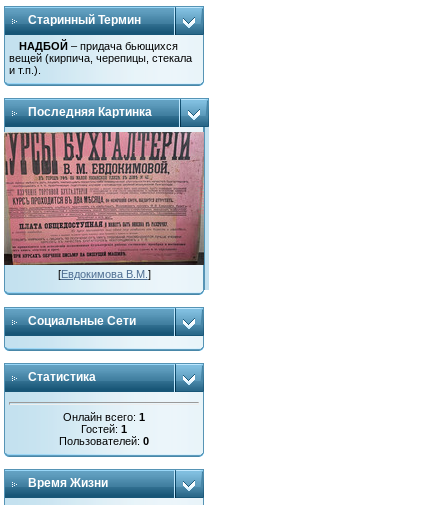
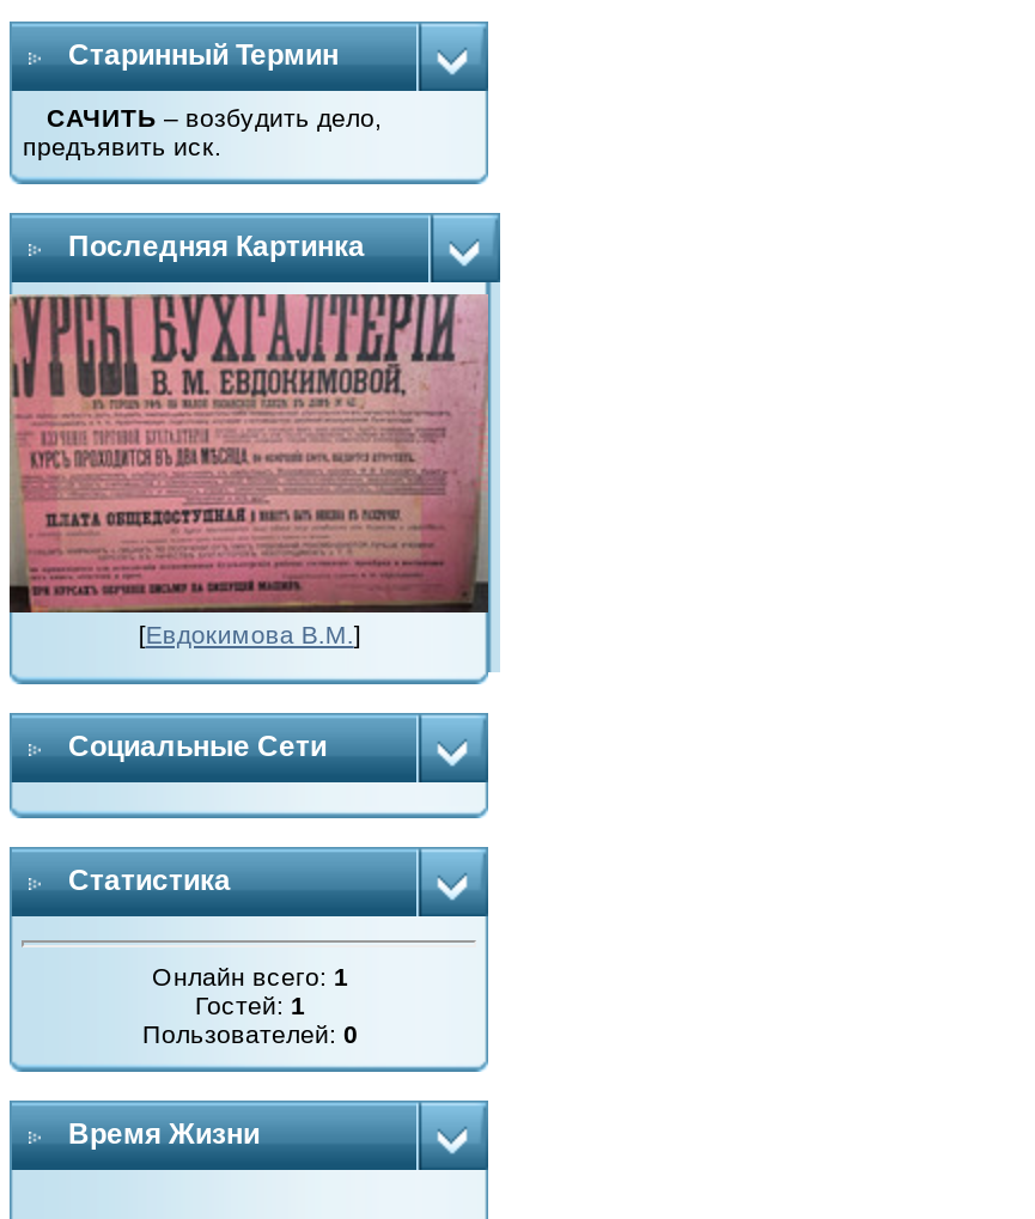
[9,40,192,76] НАДБОЙ – придача бьющихся | вещей (кирпича, черепицы, стекала | и т.п.). -> [23,103,382,160] САЧИТЬ – возбудить дело, | предъявить иск.

